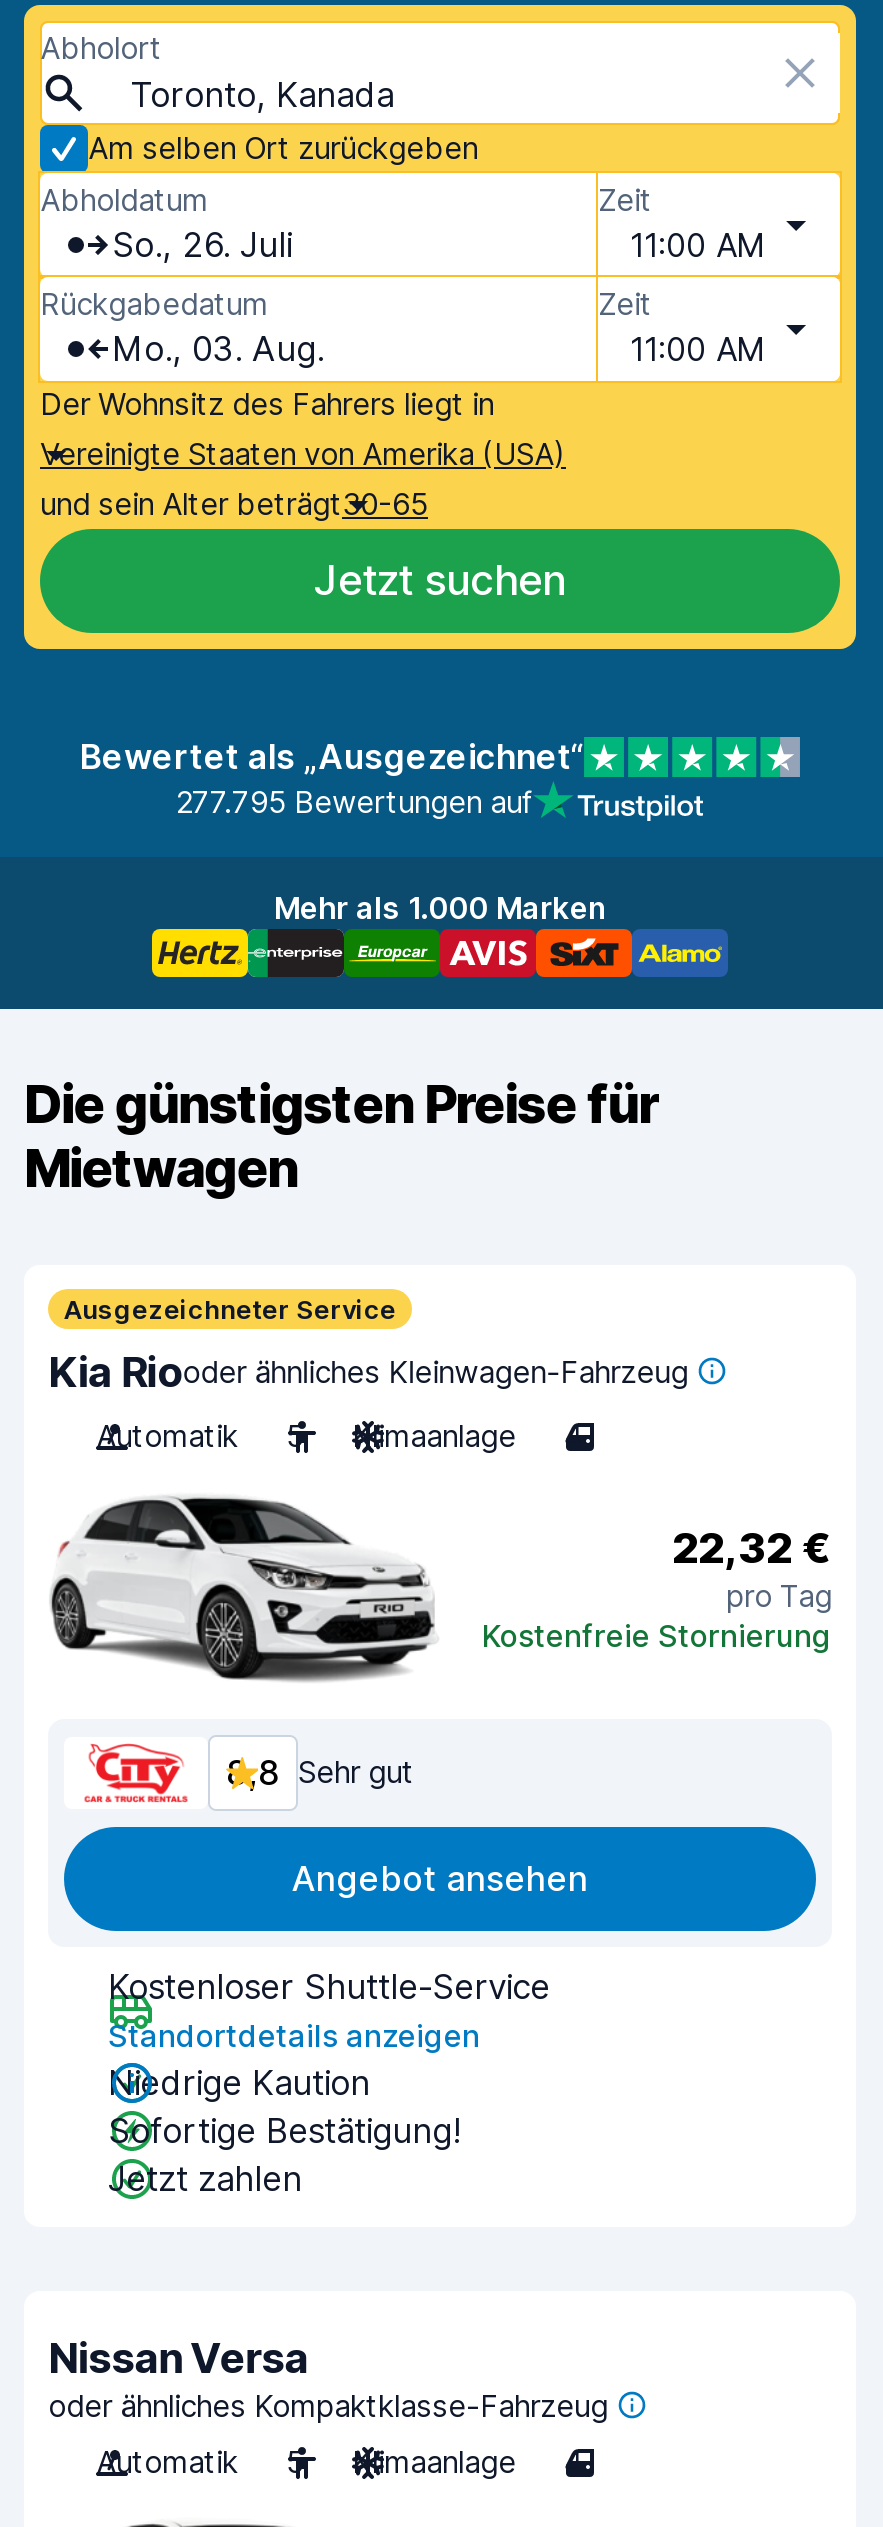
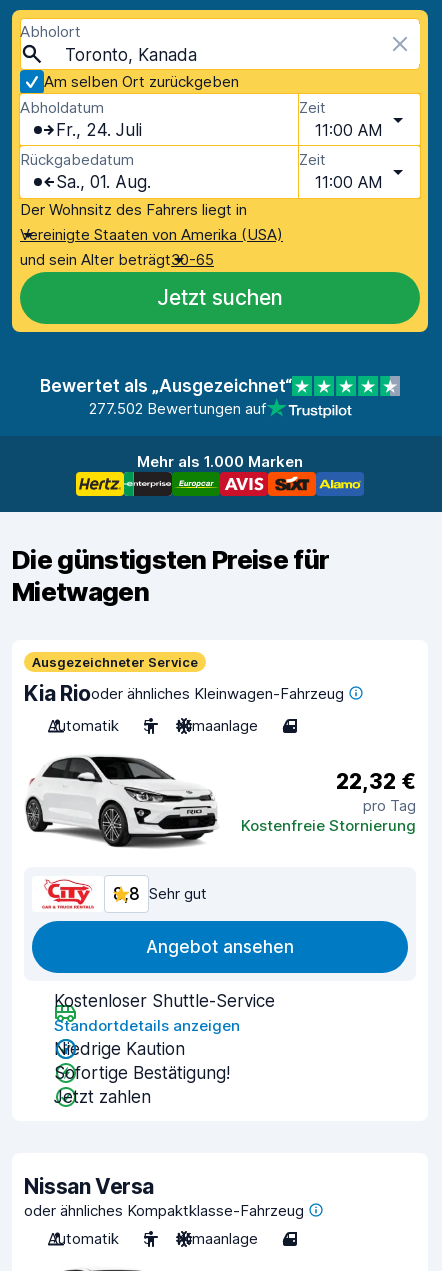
[112,225,292,265] So., 26. Juli -> [56,120,142,140] Fr., 24. Juli
[112,329,324,369] Mo., 03. Aug. -> [56,172,151,192] Sa., 01. Aug.
[176,783,532,821] 277.795 Bewertungen auf -> [88,399,265,418] 277.502 Bewertungen auf

